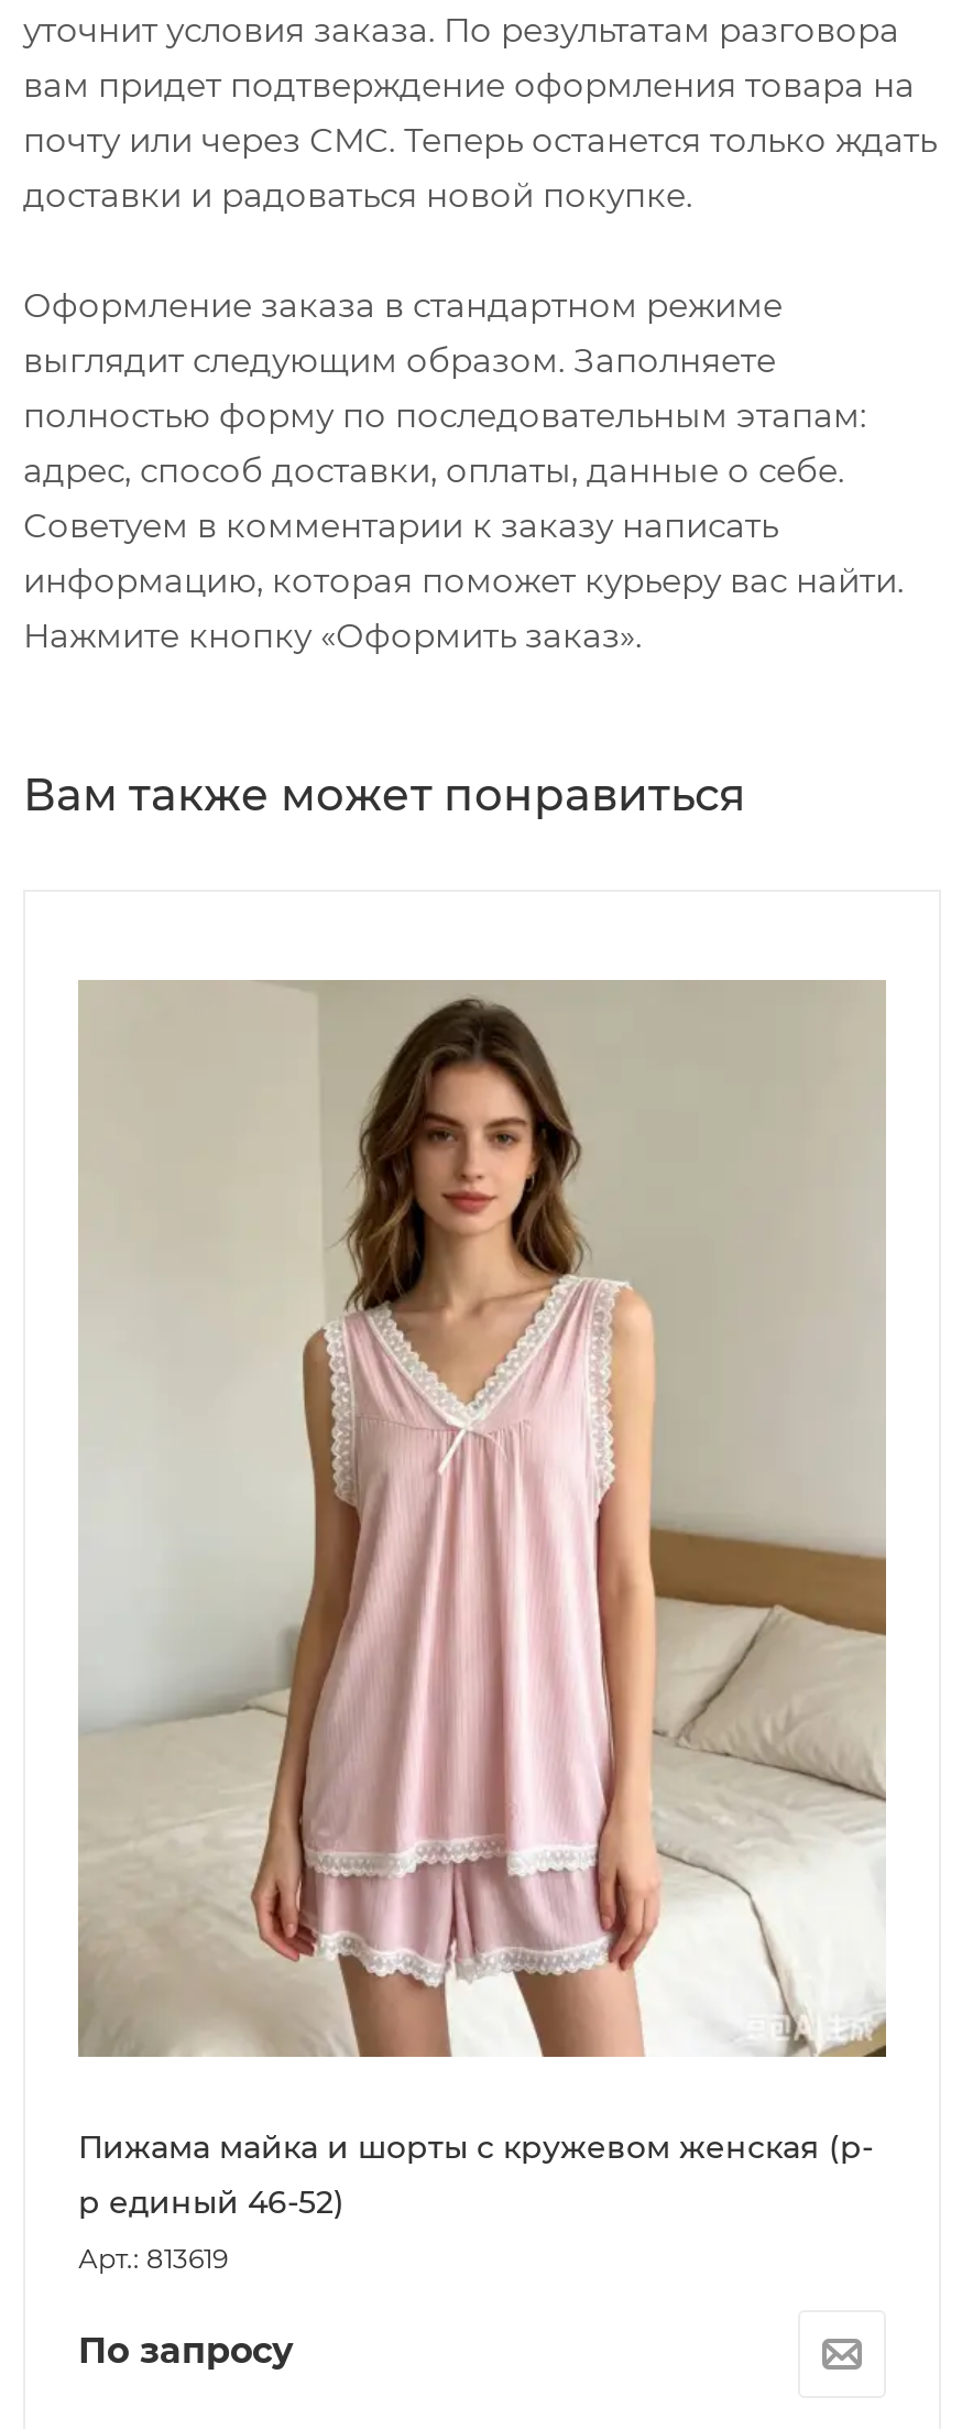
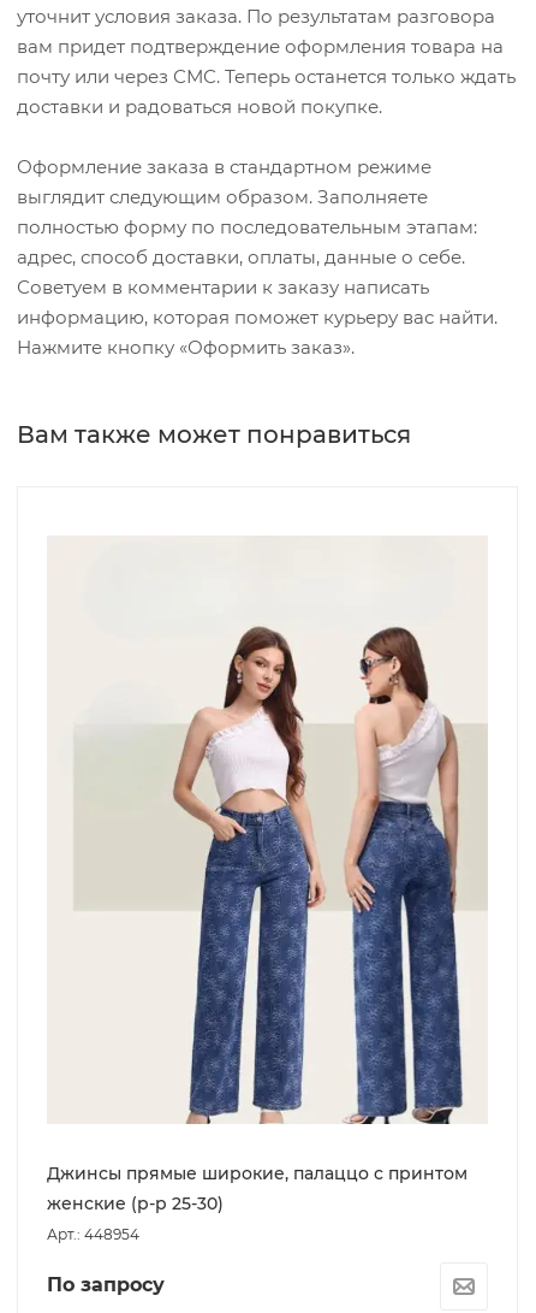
[78,980,888,2222] [image] | Пижама майка и шорты с кружевом женская (р- | р единый 46-52) -> [47,537,488,1215] [image] | Джинсы прямые широкие, палаццо с принтом | женские (р-р 25-30)
[78,2242,228,2275] Арт.: 813619 -> [47,1225,139,1243] Арт.: 448954

